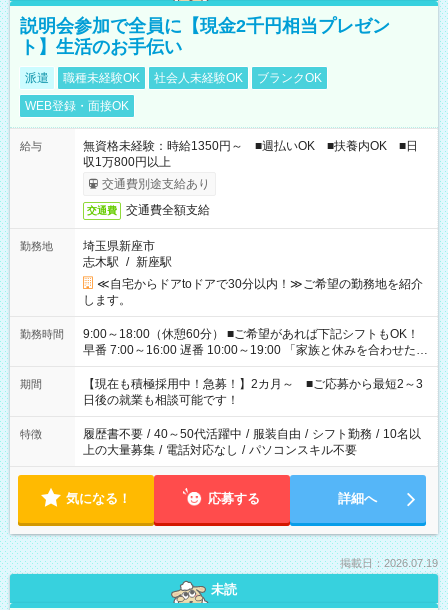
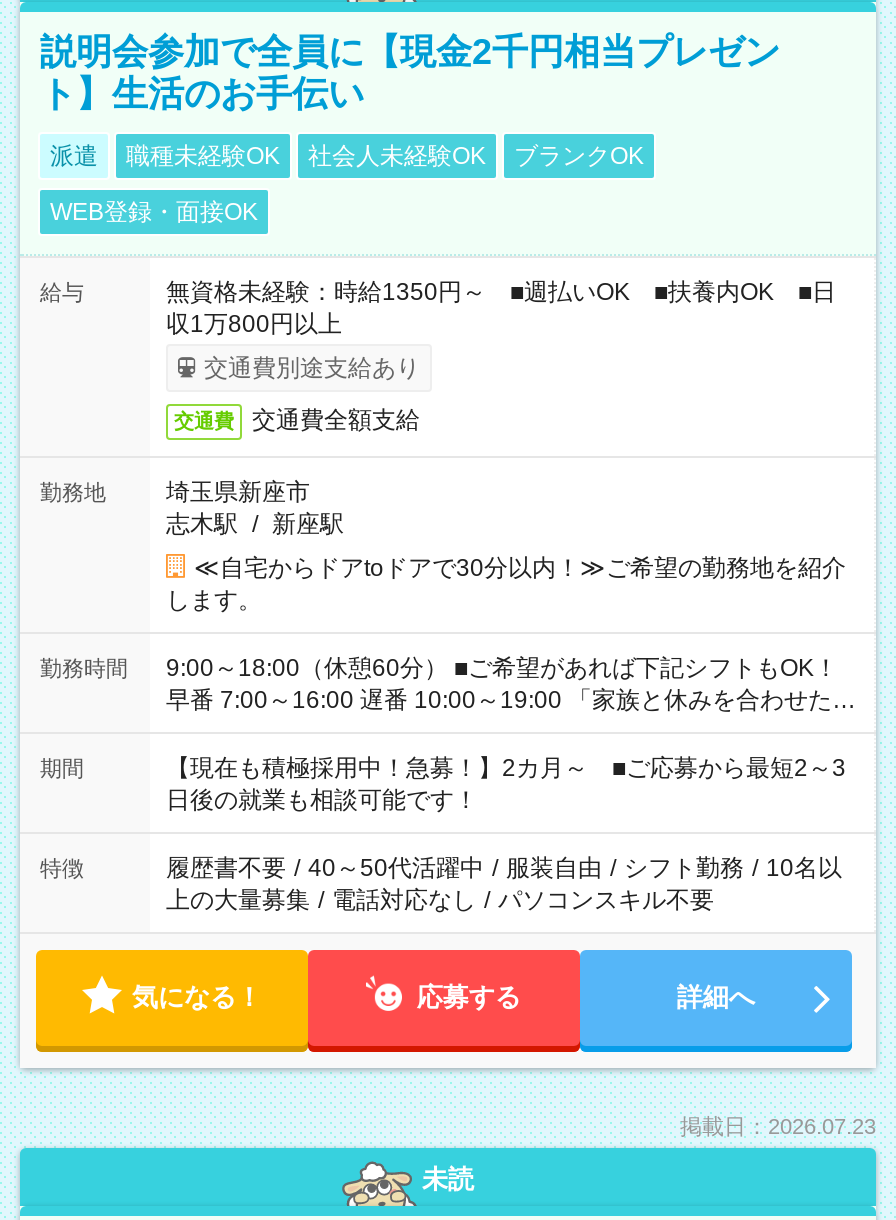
[340,557,438,569] 掲載日：2026.07.19 -> [680,1114,876,1138] 掲載日：2026.07.23

